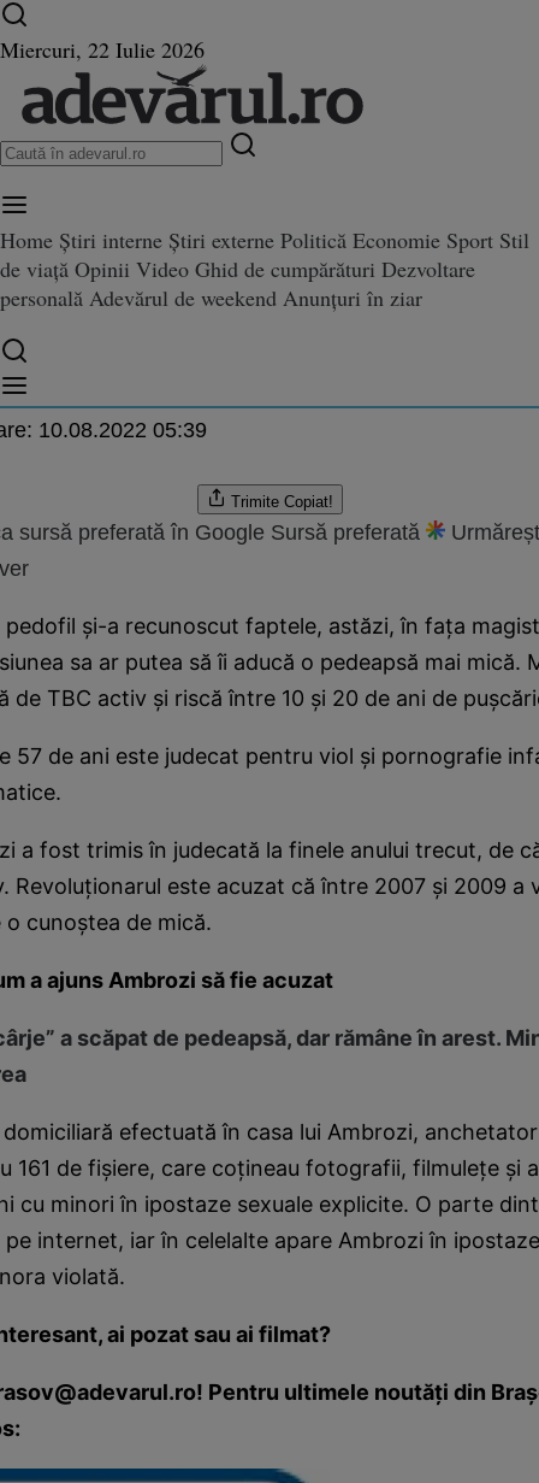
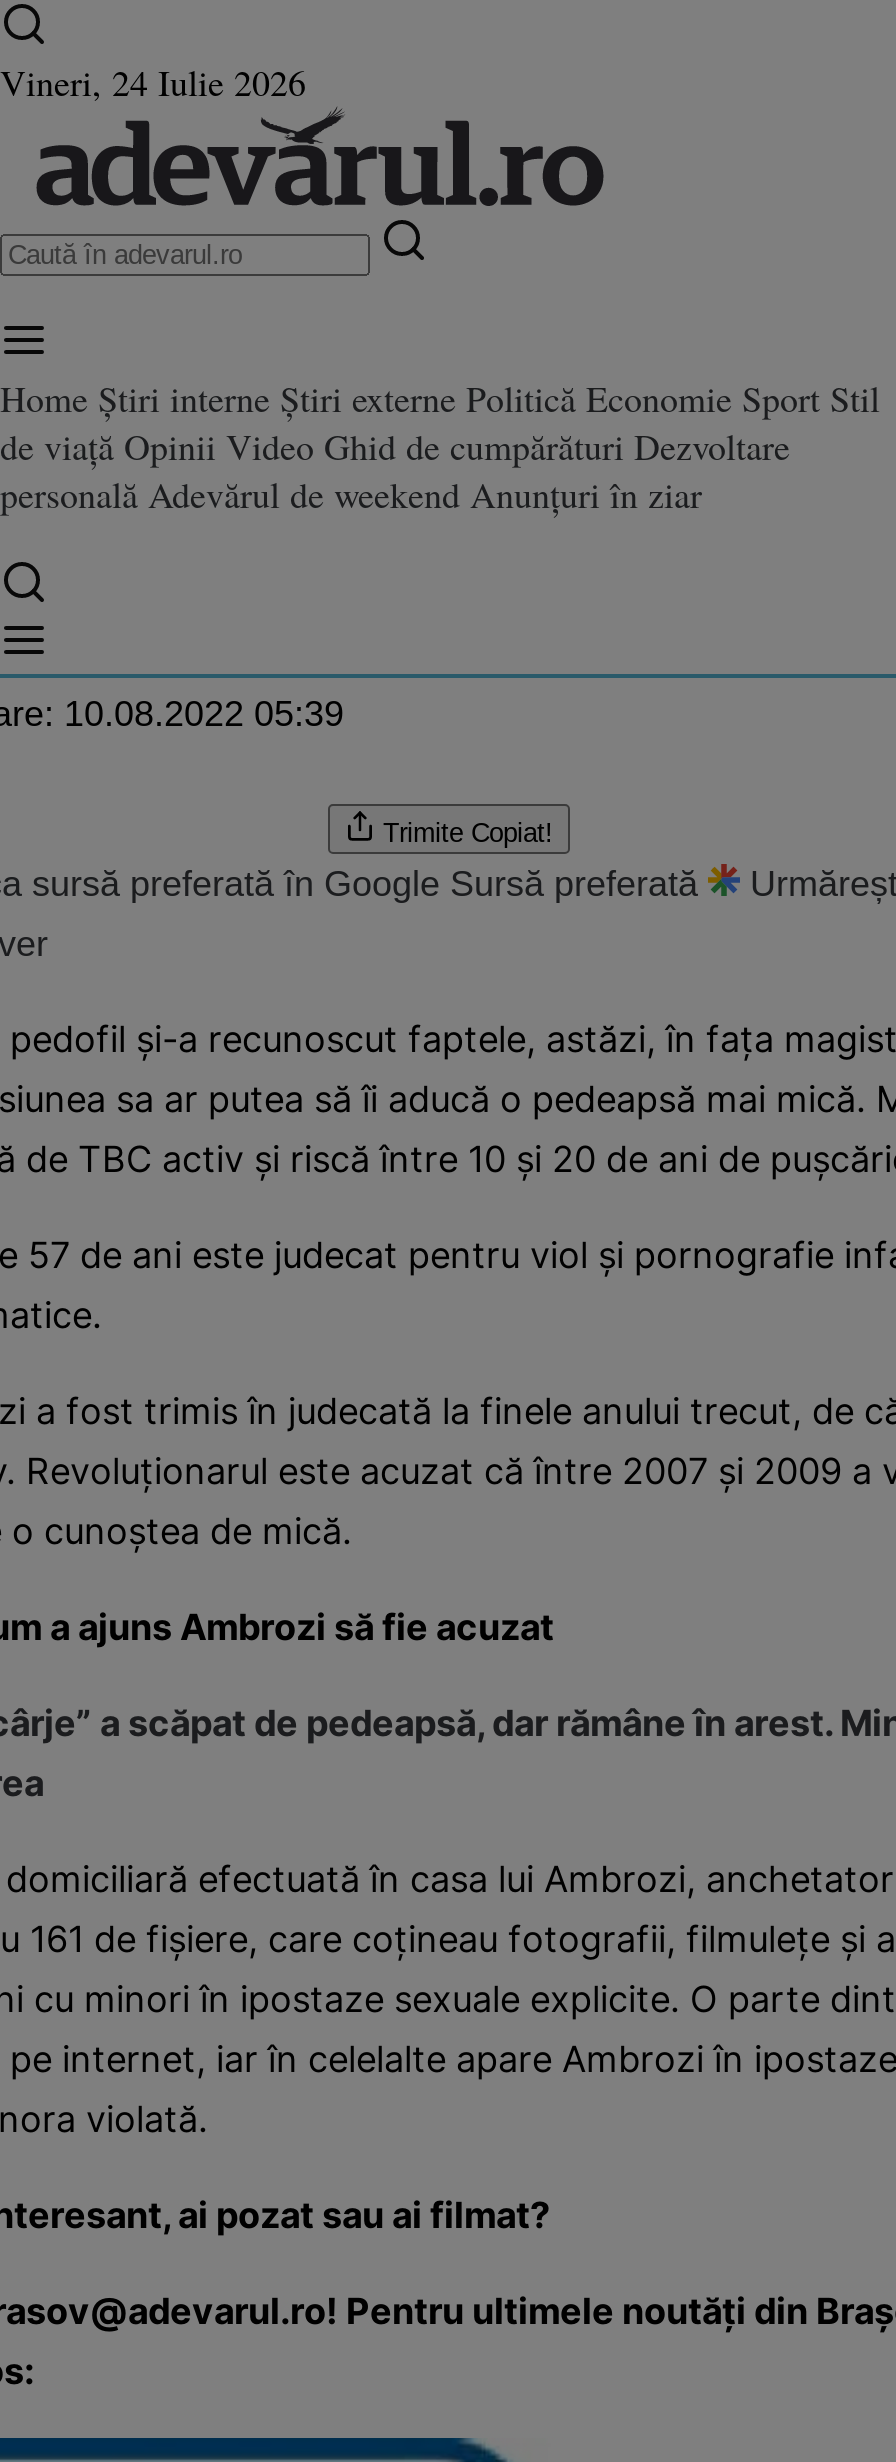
[0,35,205,64] Miercuri, 22 Iulie 2026 -> [0,58,306,106] Vineri, 24 Iulie 2026

